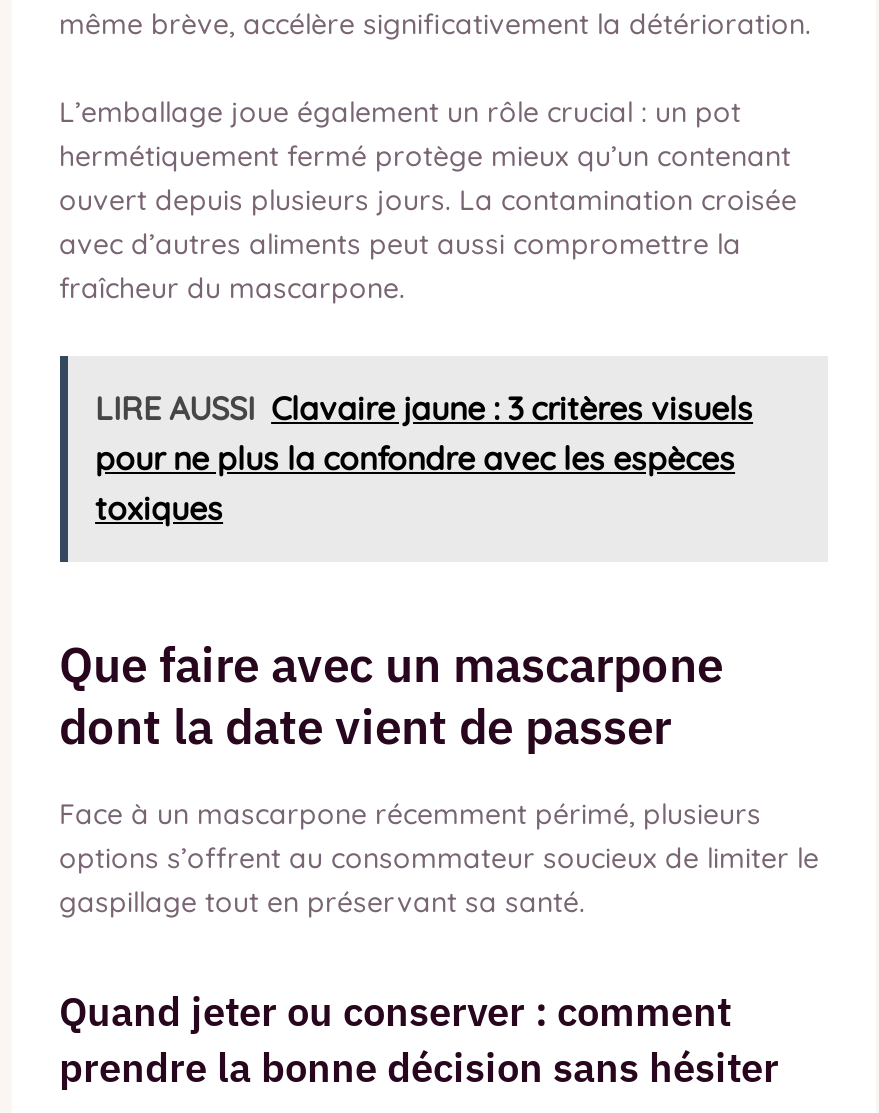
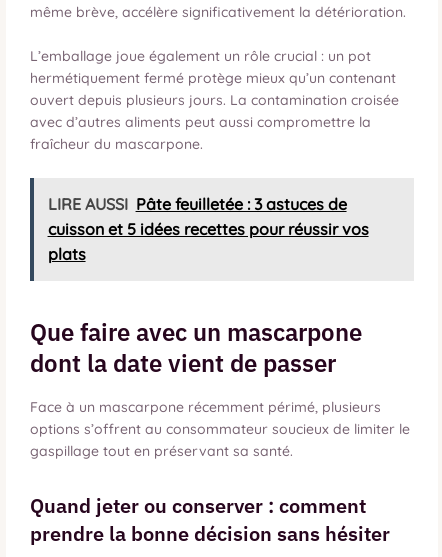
[95,388,753,528] LIRE AUSSI Clavaire jaune : 3 critères visuels | pour ne plus la confondre avec les espèces | toxiques -> [47,194,368,264] LIRE AUSSI Pâte feuilletée : 3 astuces de | cuisson et 5 idées recettes pour réussir vos | plats

